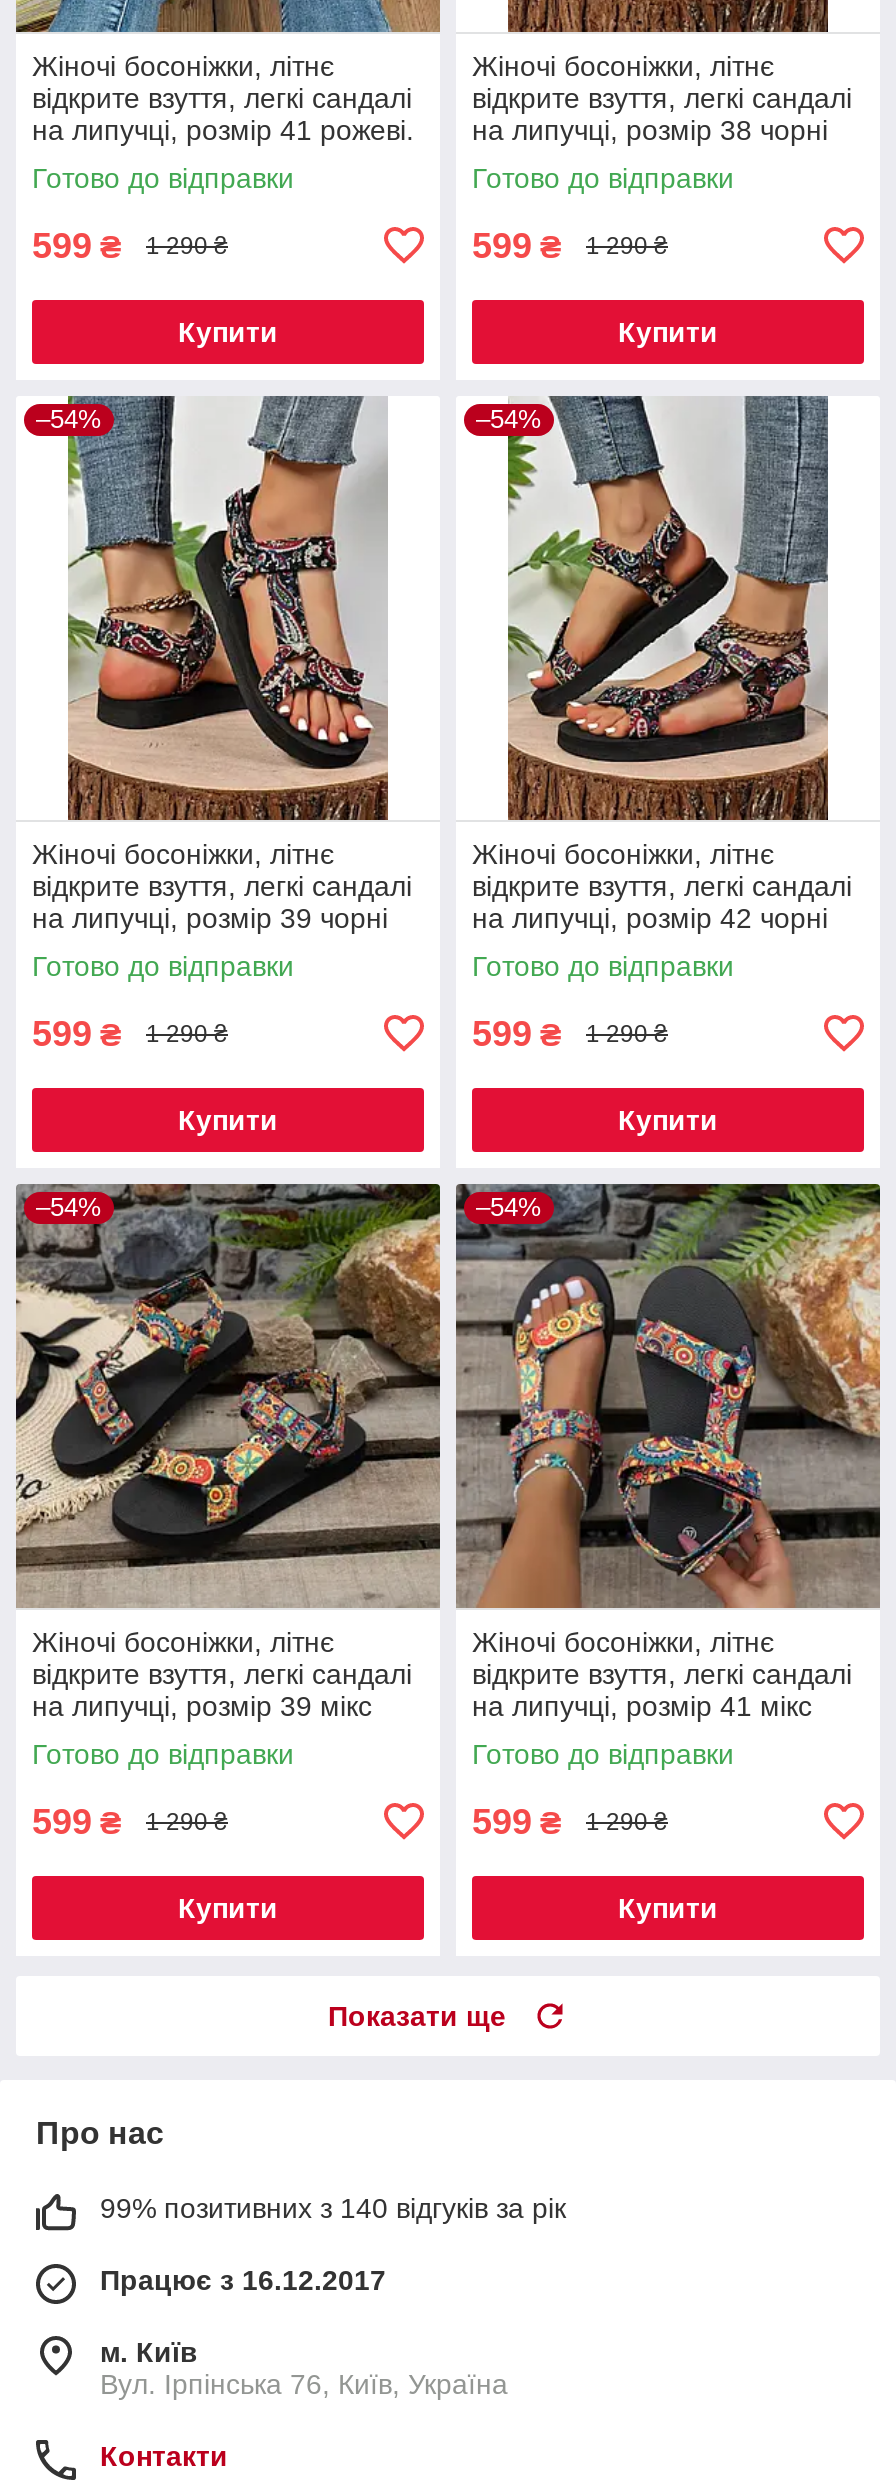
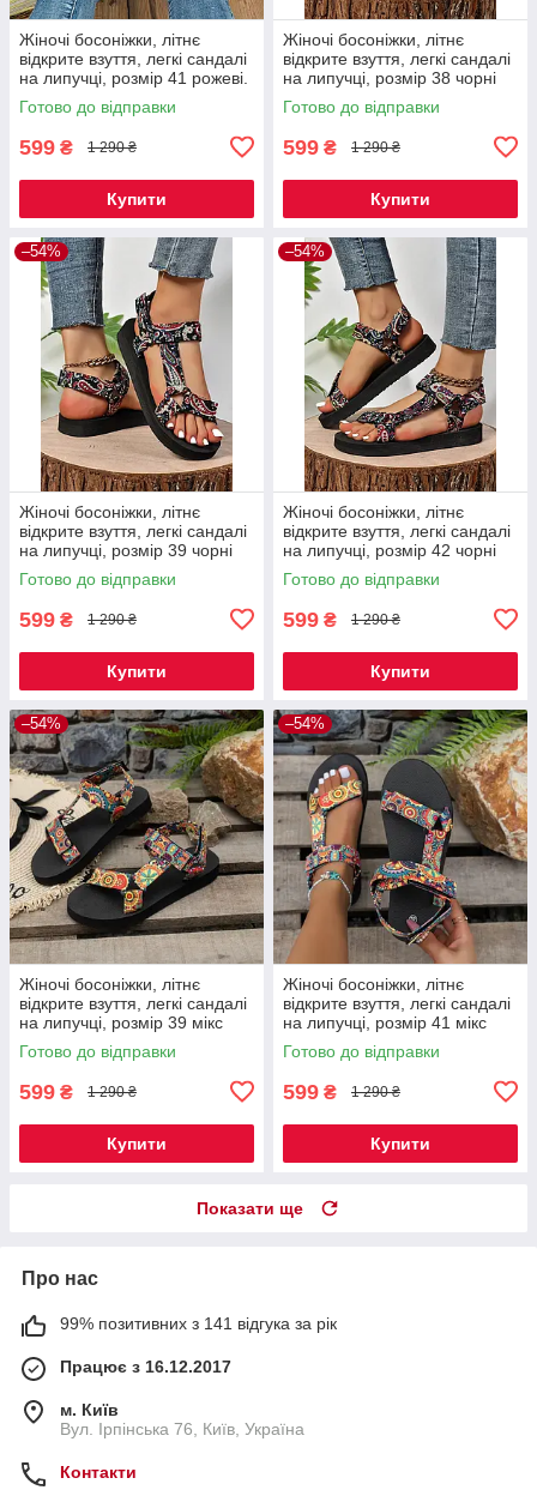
[100,2192,566,2224] 99% позитивних з 140 відгуків за рік -> [60,1314,337,1333] 99% позитивних з 141 відгука за рік

